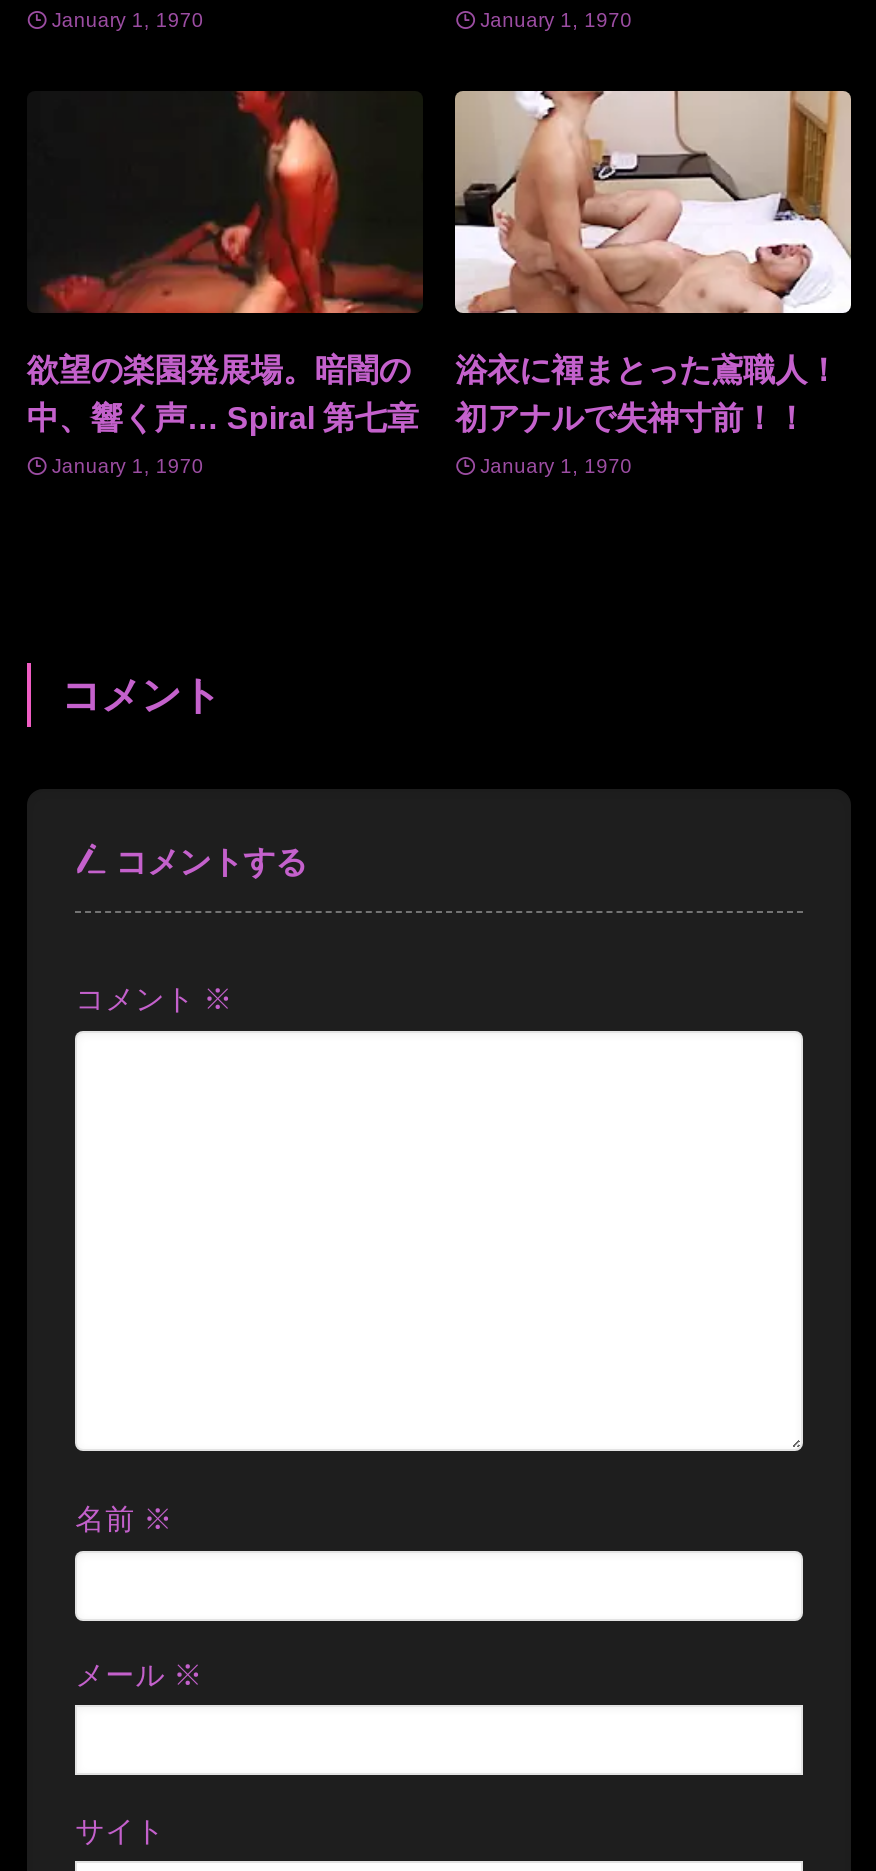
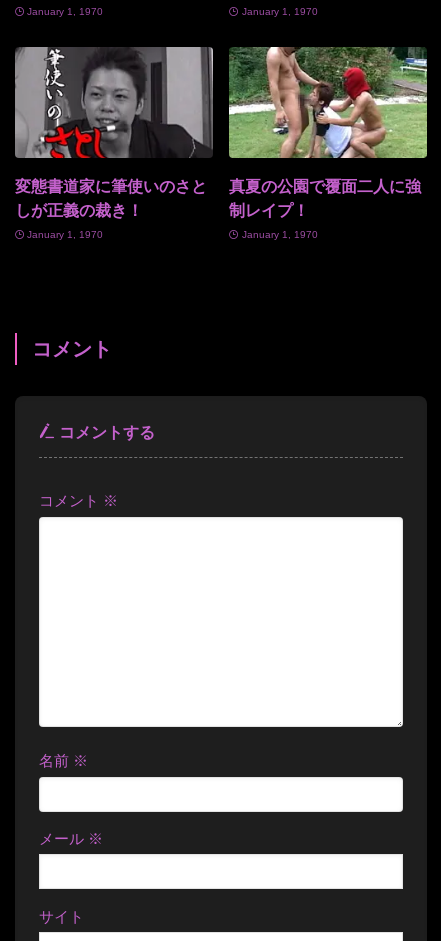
[27,91,423,435] [image] | 欲望の楽園発展場。暗闇の | 中、響く声… Spiral 第七章 -> [14,46,214,219] [image] | 変態書道家に筆使いのさと | しが正義の裁き！
[453,89,853,435] [image] | 浴衣に褌まとった鳶職人！ | 初アナルで失神寸前！！ -> [228,47,428,219] [image] | 真夏の公園で覆面二人に強 | 制レイプ！

